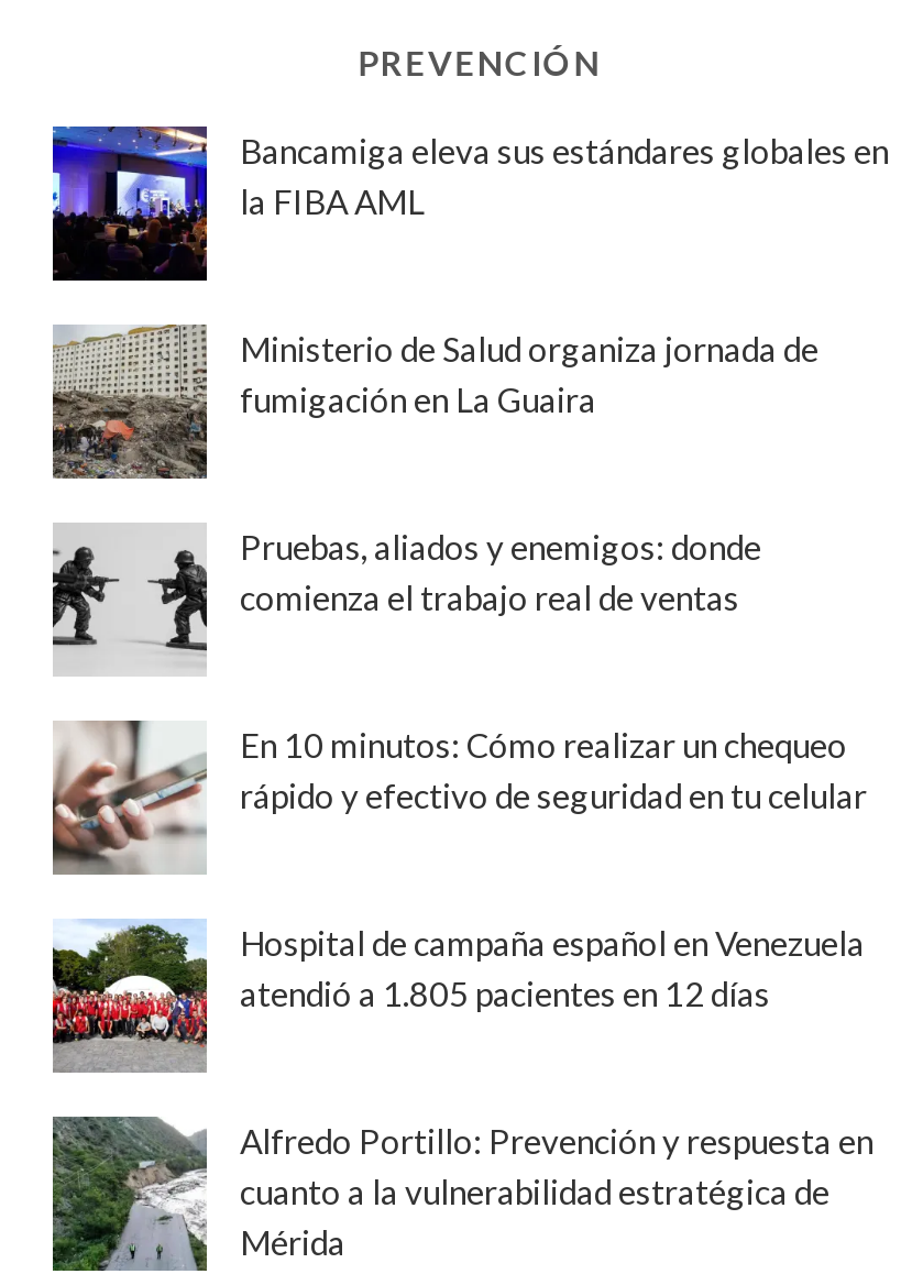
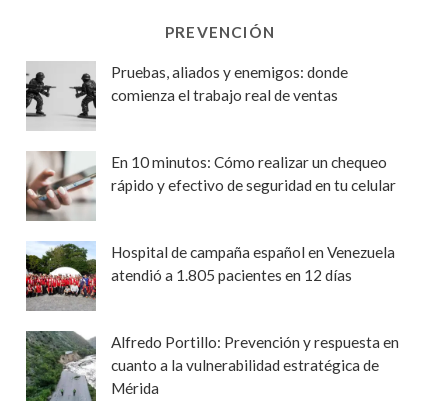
[51,124,889,283] [image] | Bancamiga eleva sus estándares globales en | la FIBA AML -> none
[53,322,818,481] [image] | Ministerio de Salud organiza jornada de | fumigación en La Guaira -> none

